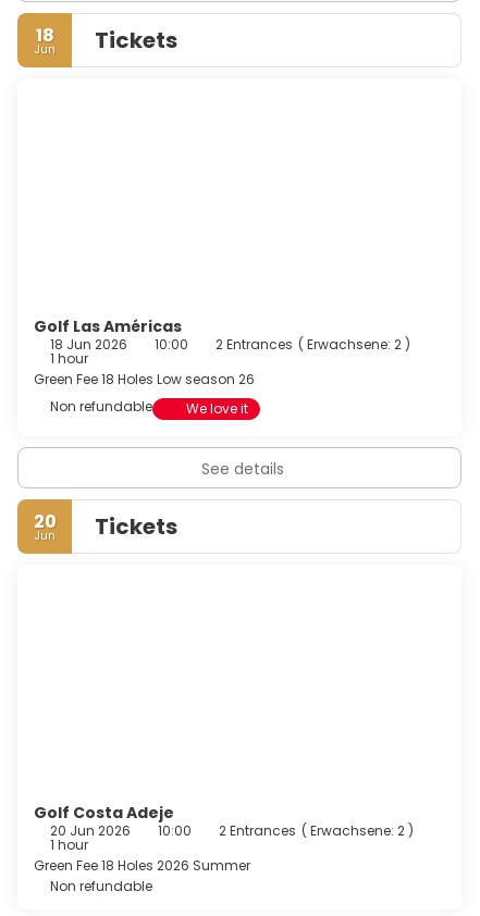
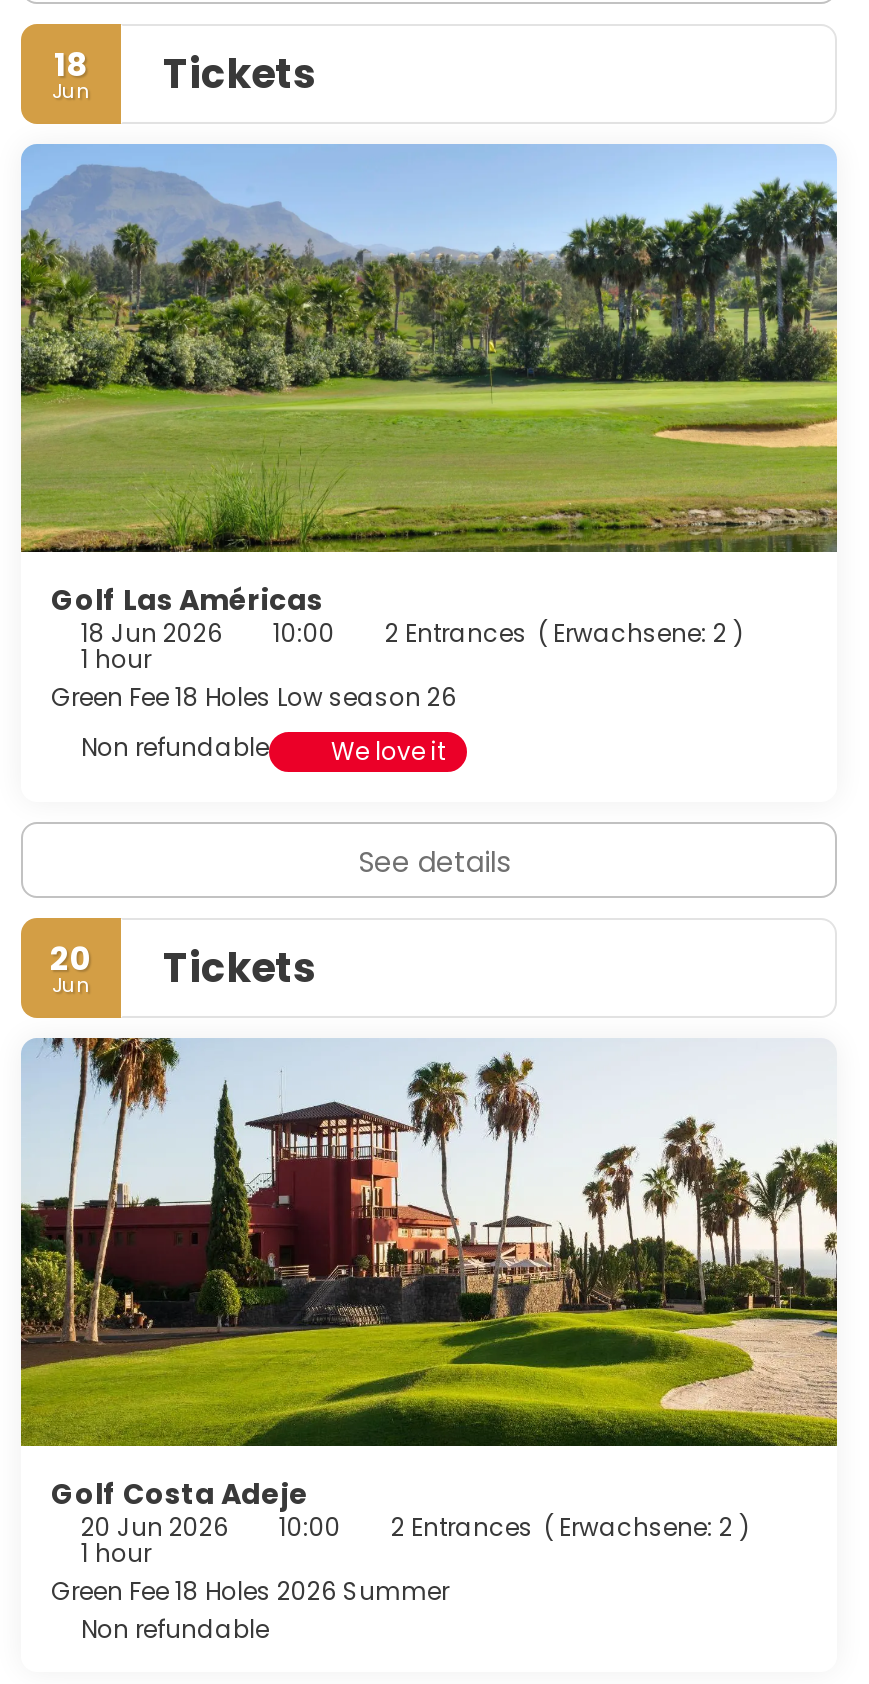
none -> [19,142,839,554] [image]
none -> [19,1036,839,1448] [image]

